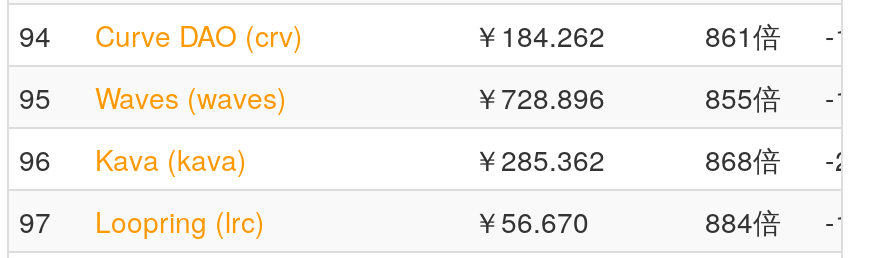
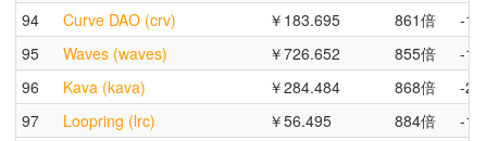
[473,15,605,55] ￥184.262 -> [269,9,340,30] ￥183.695
[473,77,605,117] ￥728.896 -> [269,42,340,64] ￥726.652
[473,139,605,179] ￥285.362 -> [269,76,340,98] ￥284.484
[473,201,589,241] ￥56.670 -> [269,110,332,131] ￥56.495

